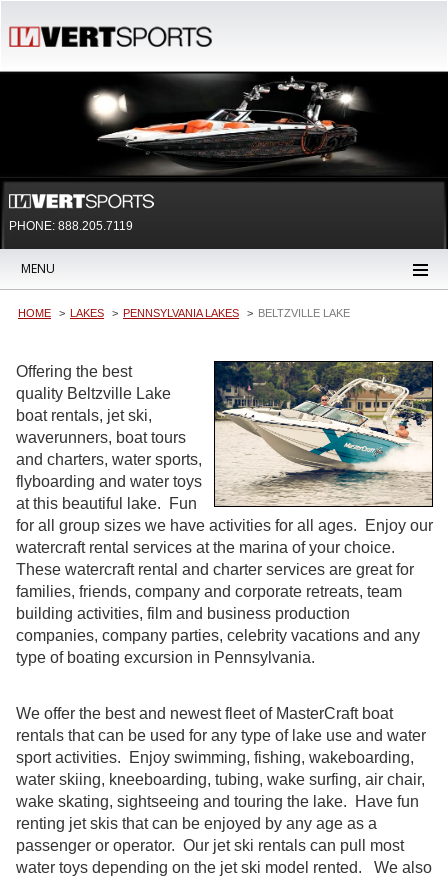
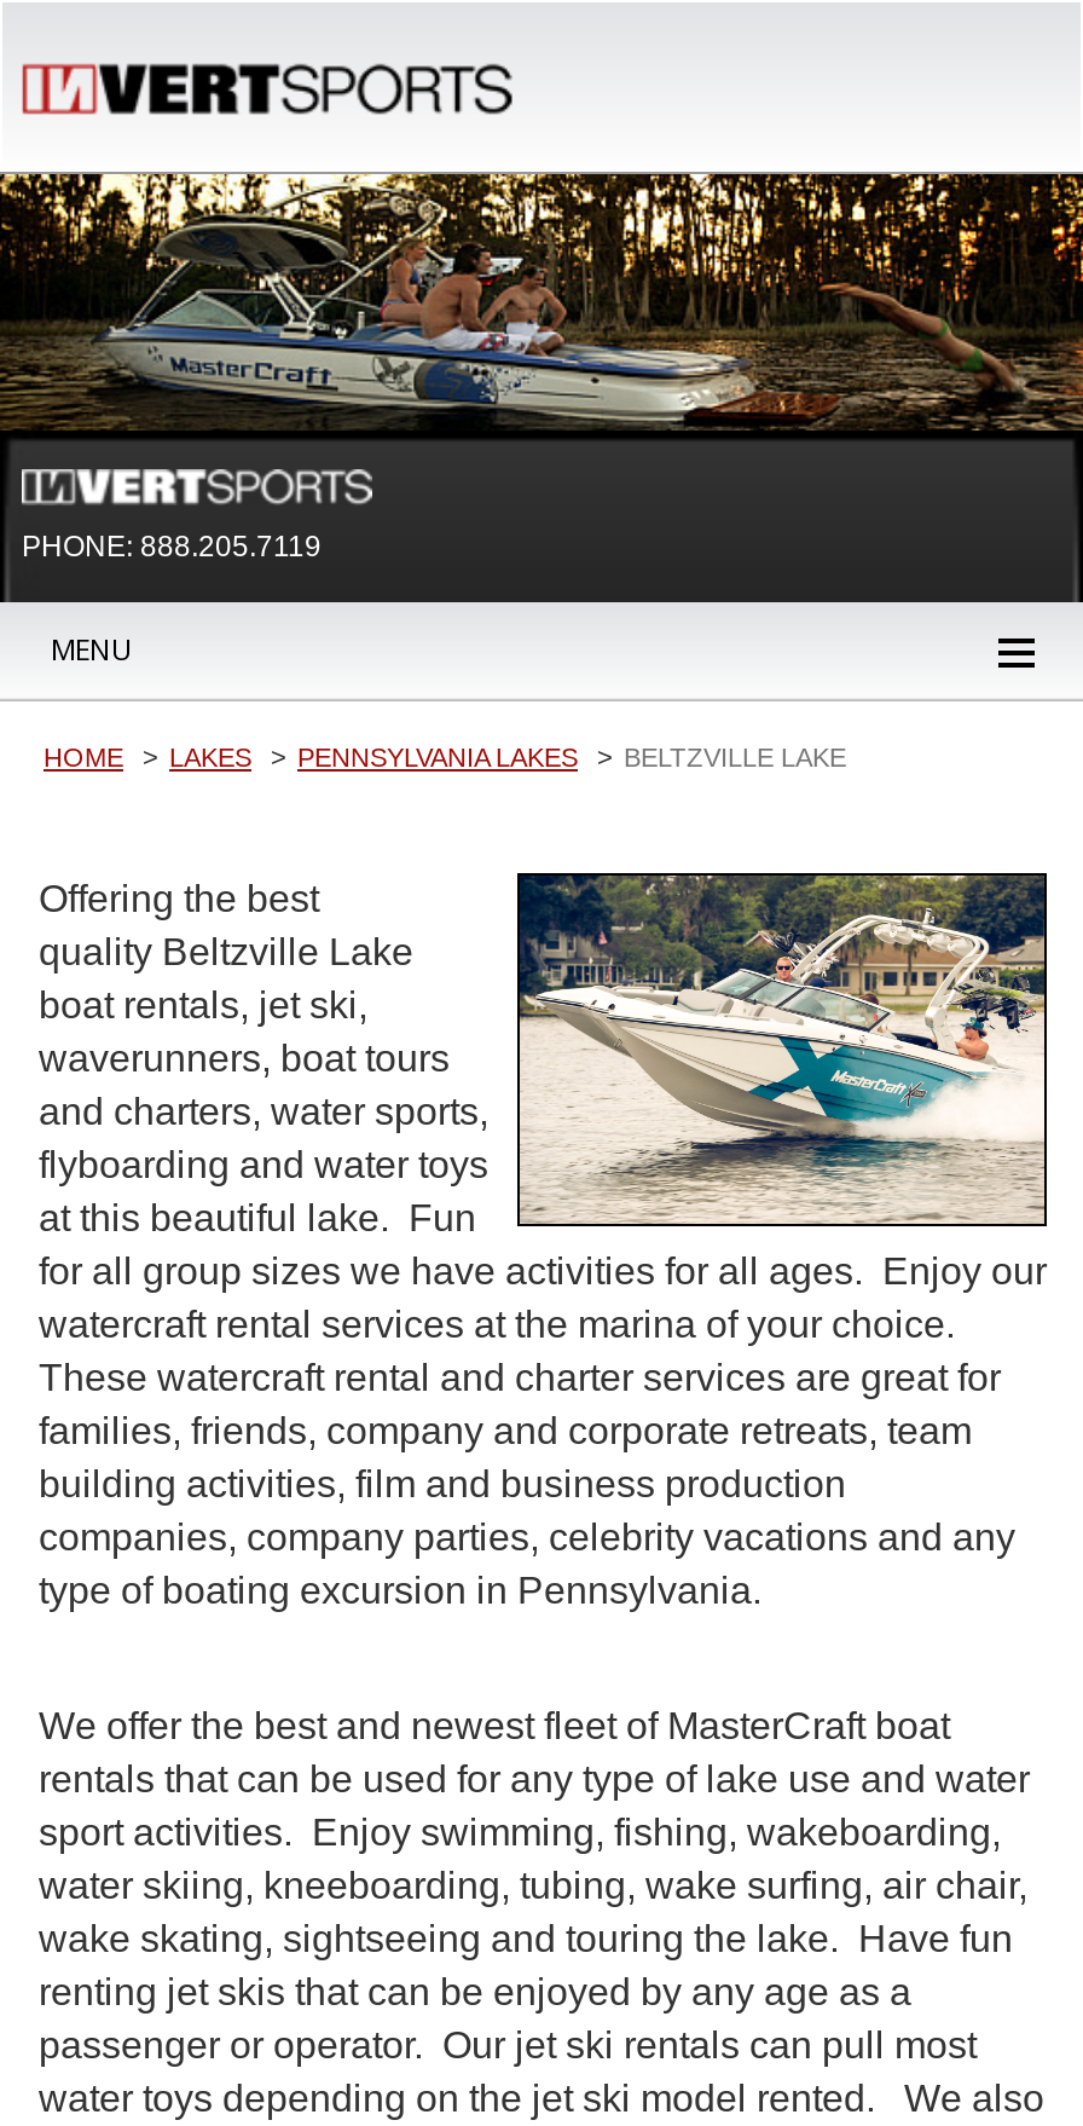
[3,71,445,177] [image] -> [7,172,1076,431] [image]

